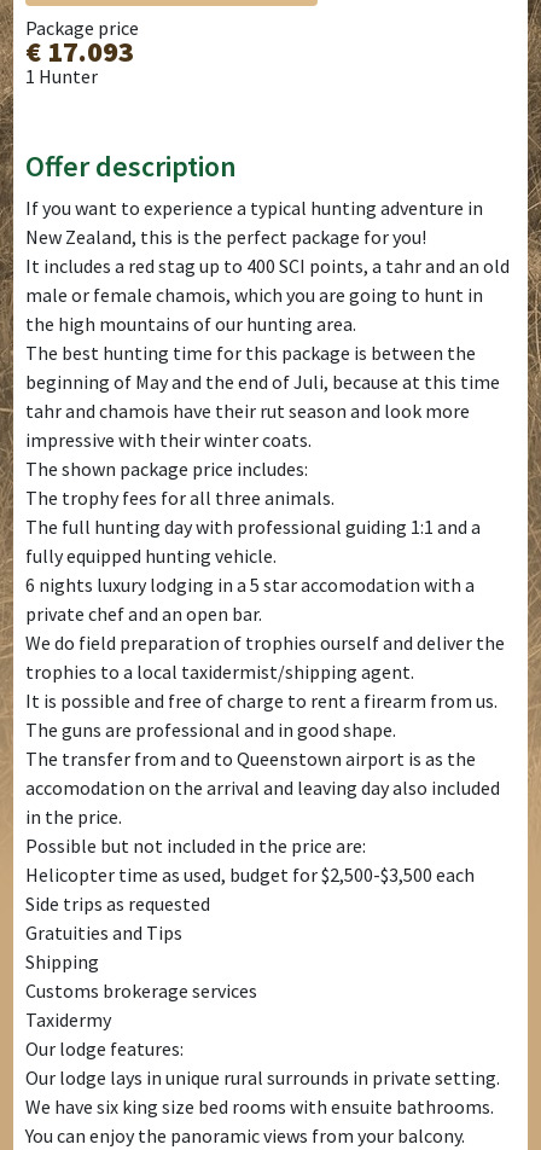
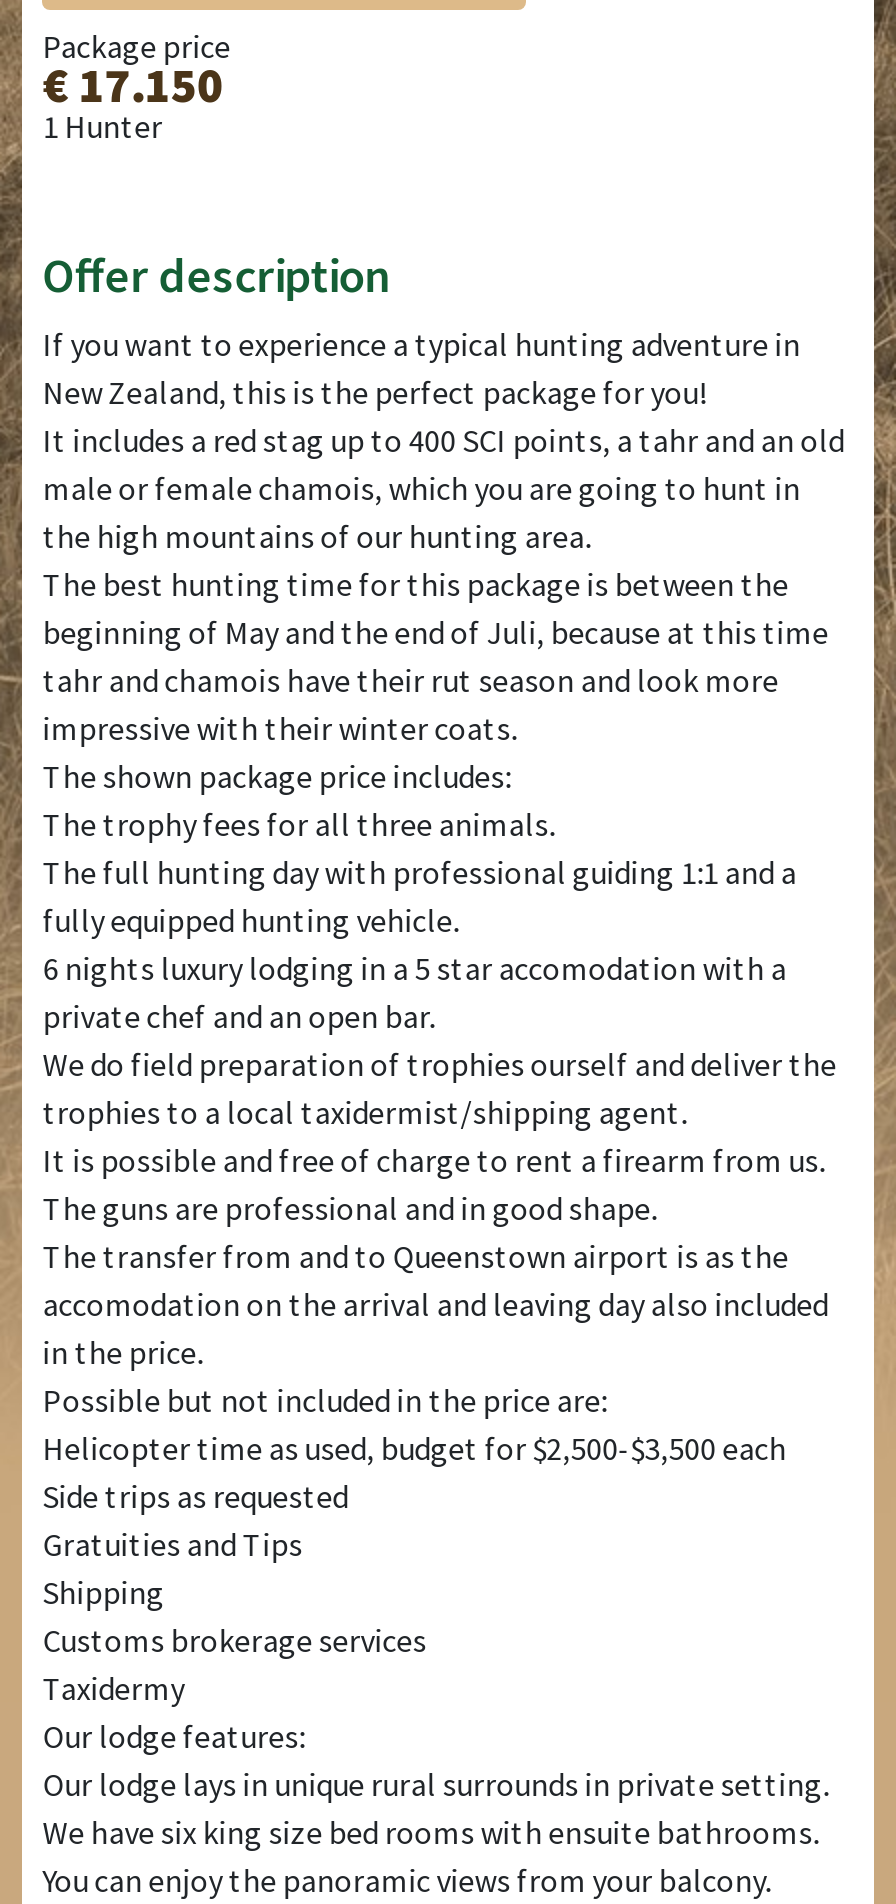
[26,33,134,70] € 17.093 -> [42,54,222,116] € 17.150

